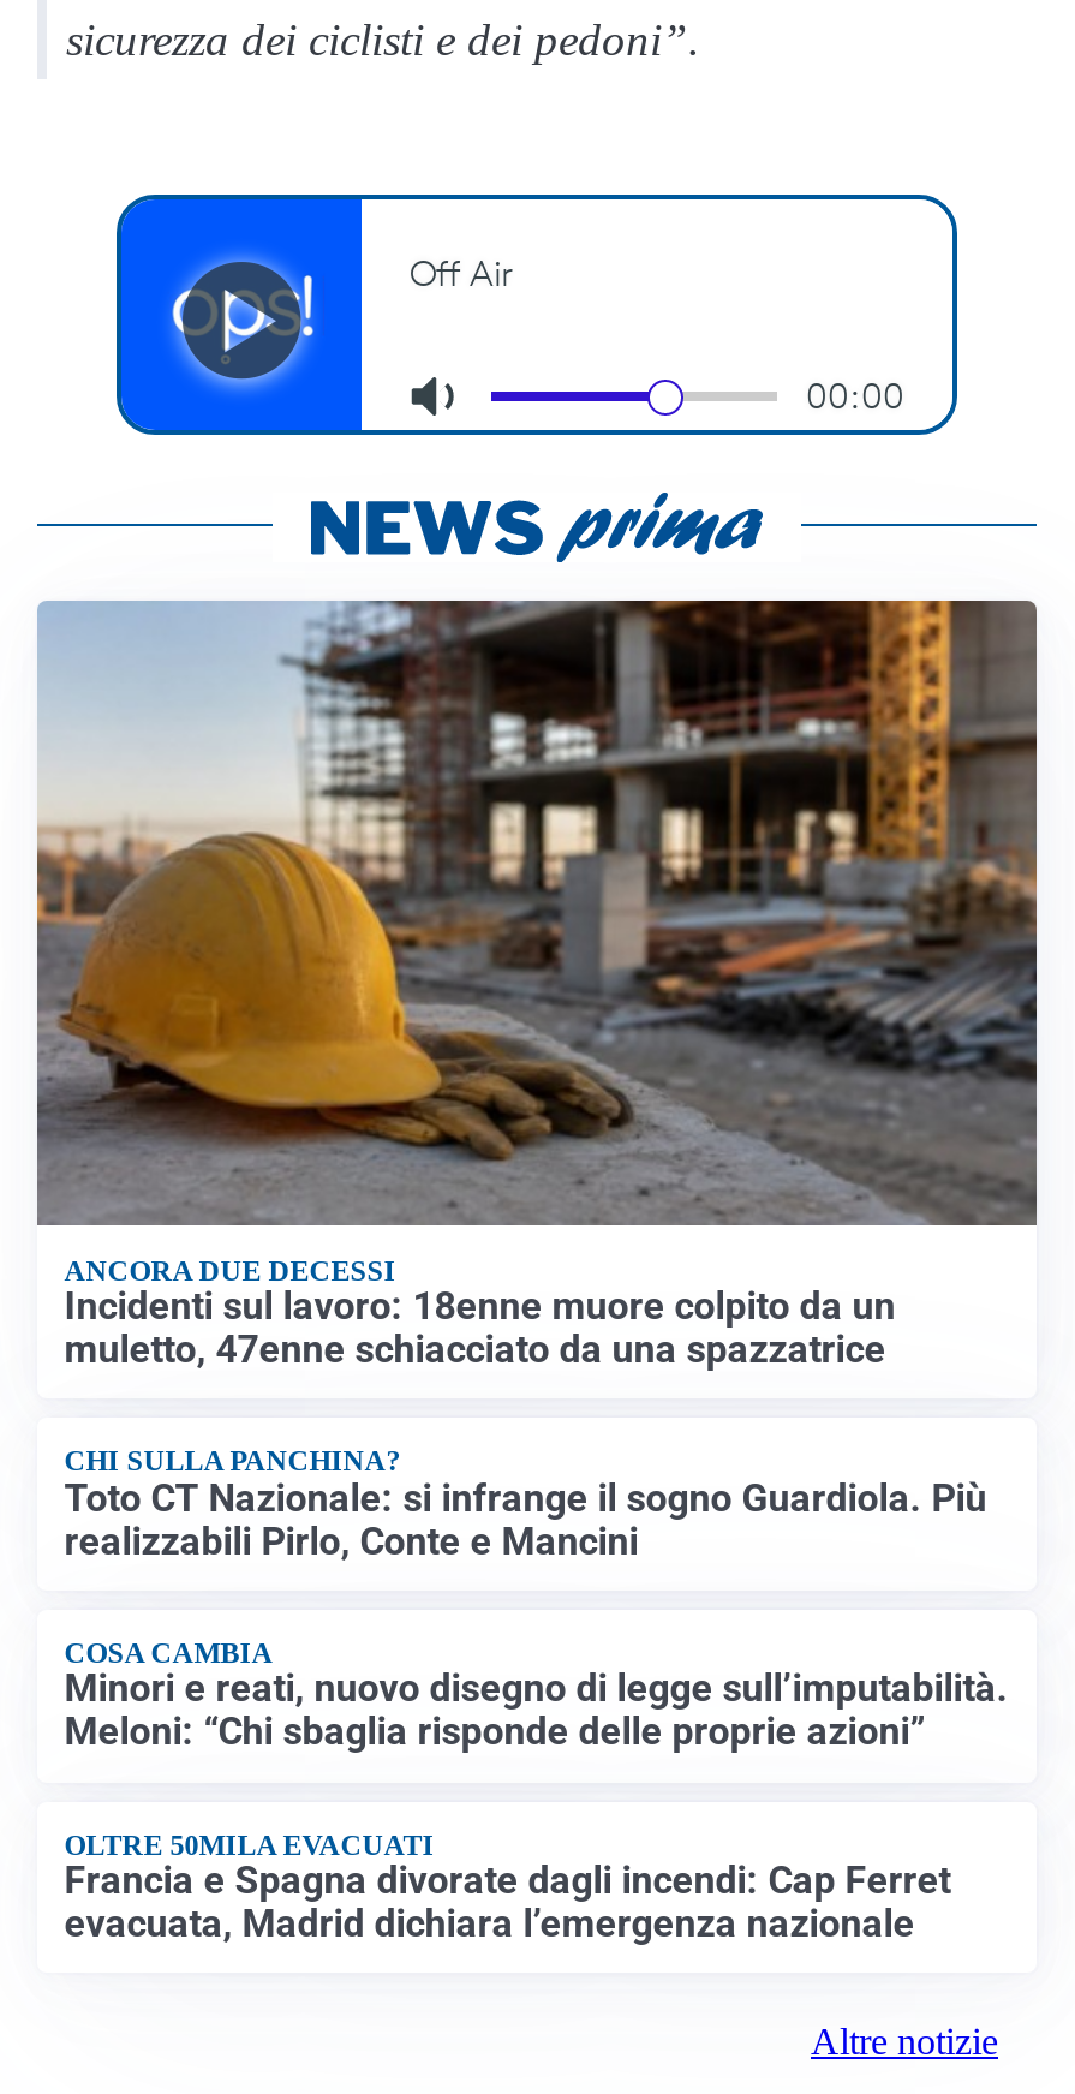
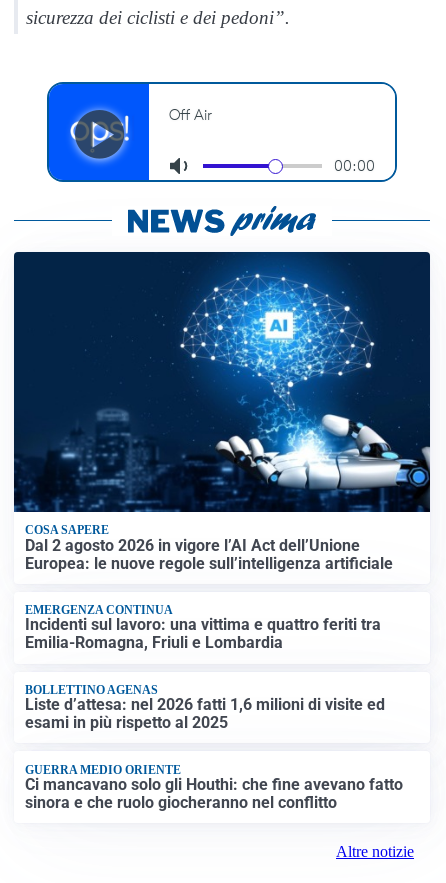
[35,597,1039,1372] [image] | ANCORA DUE DECESSI | Incidenti sul lavoro: 18enne muore colpito da un | muletto, 47enne schiacciato da una spazzatrice -> [13,251,431,573] [image] | COSA SAPERE | Dal 2 agosto 2026 in vigore l’AI Act dell’Unione | Europea: le nuove regole sull’intelligenza artificiale
[64,1445,987,1564] CHI SULLA PANCHINA? | Toto CT Nazionale: si infrange il sogno Guardiola. Più | realizzabili Pirlo, Conte e Mancini -> [25,603,381,652] EMERGENZA CONTINUA | Incidenti sul lavoro: una vittima e quattro feriti tra | Emilia-Romagna, Friuli e Lombardia
[64,1637,1008,1755] COSA CAMBIA | Minori e reati, nuovo disegno di legge sull’imputabilità. | Meloni: “Chi sbaglia risponde delle proprie azioni” -> [25,683,385,732] BOLLETTINO AGENAS | Liste d’attesa: nel 2026 fatti 1,6 milioni di visite ed | esami in più rispetto al 2025
[64,1828,951,1947] OLTRE 50MILA EVACUATI | Francia e Spagna divorate dagli incendi: Cap Ferret | evacuata, Madrid dichiara l’emergenza nazionale -> [25,762,403,812] GUERRA MEDIO ORIENTE | Ci mancavano solo gli Houthi: che fine avevano fatto | sinora e che ruolo giocheranno nel conflitto

